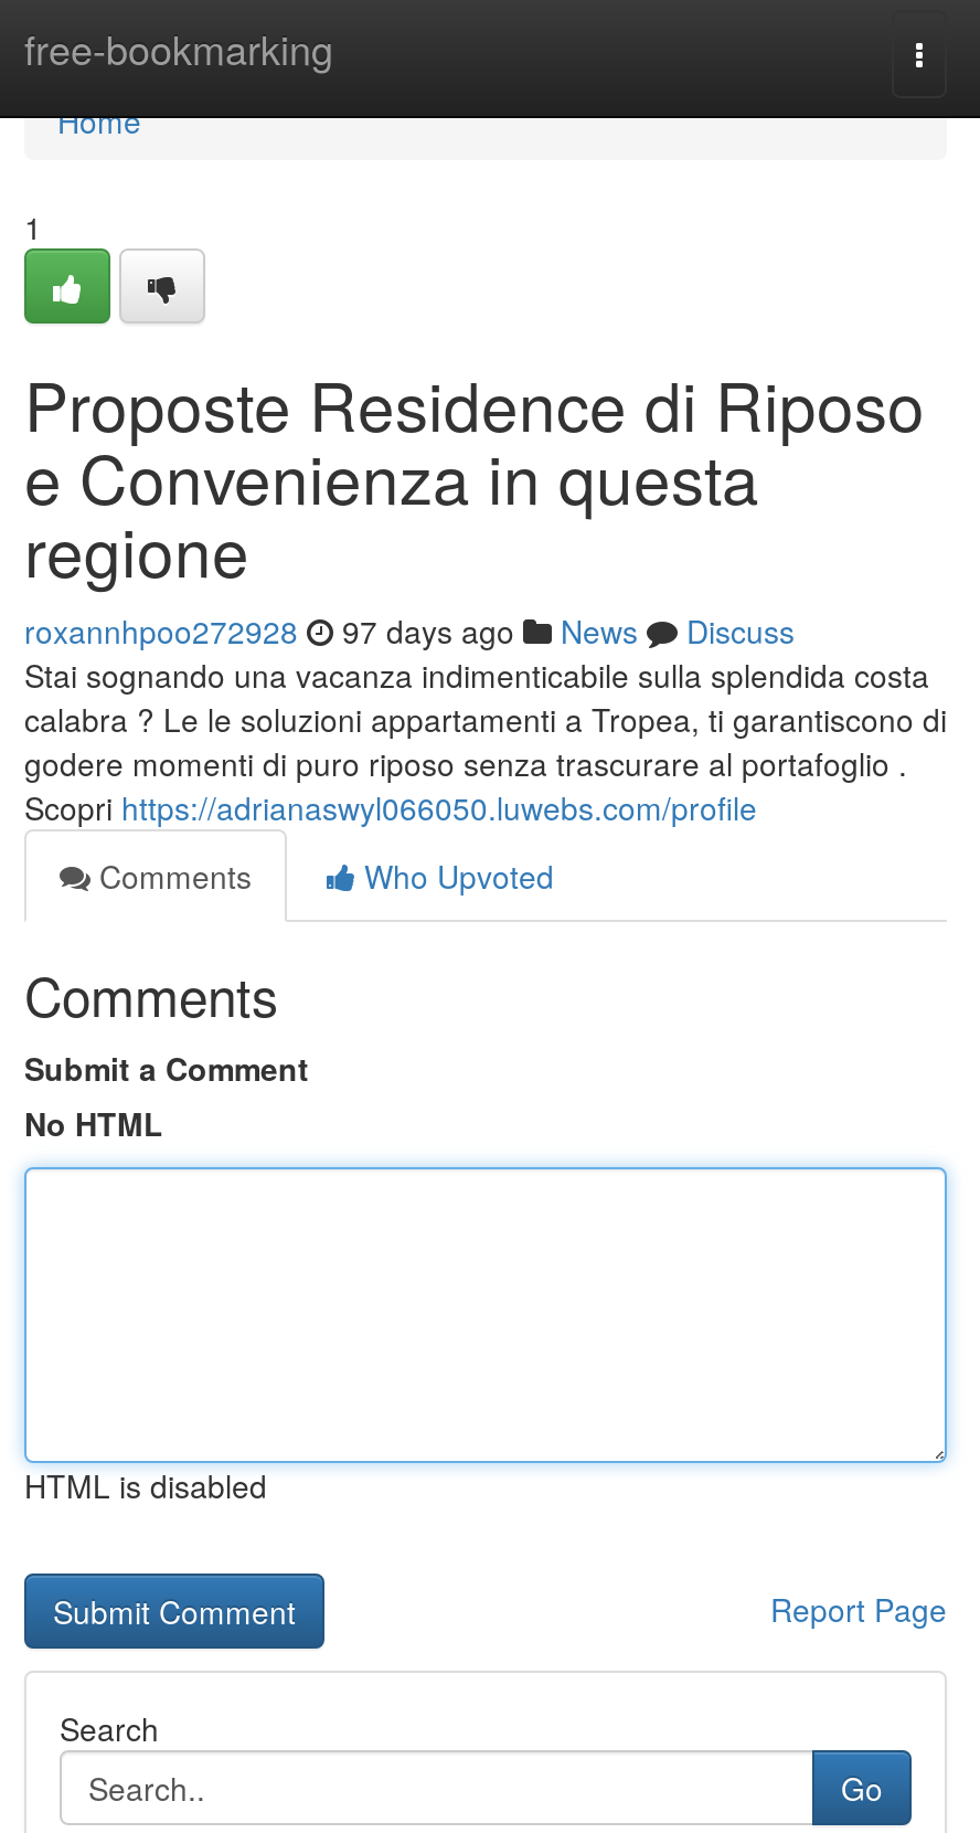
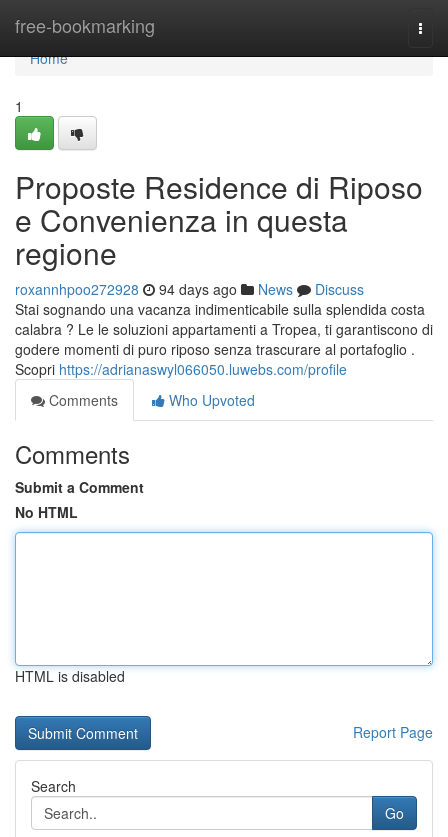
[24,608,795,653] roxannhpoo272928 97 days ago News Discuss -> [15,279,364,299] roxannhpoo272928 94 days ago News Discuss

